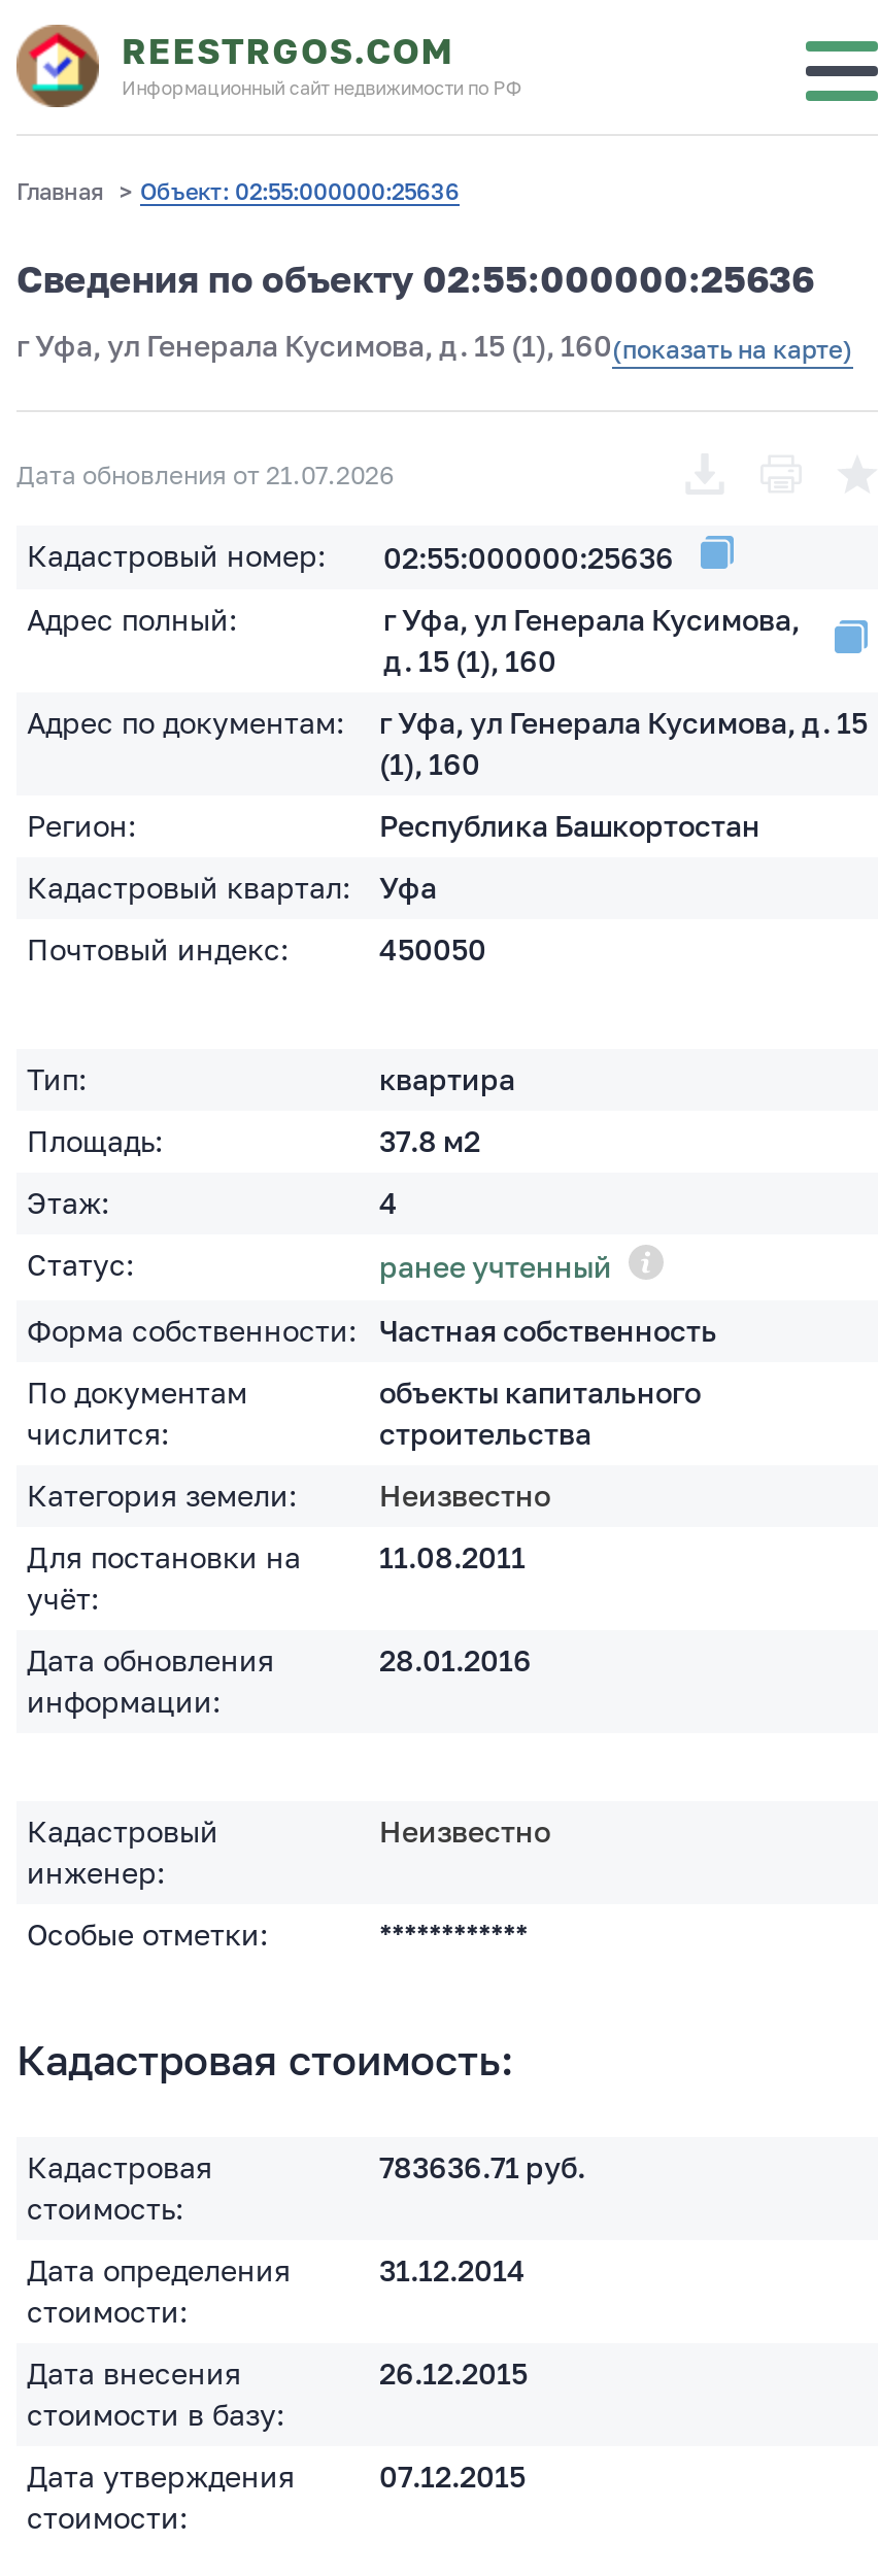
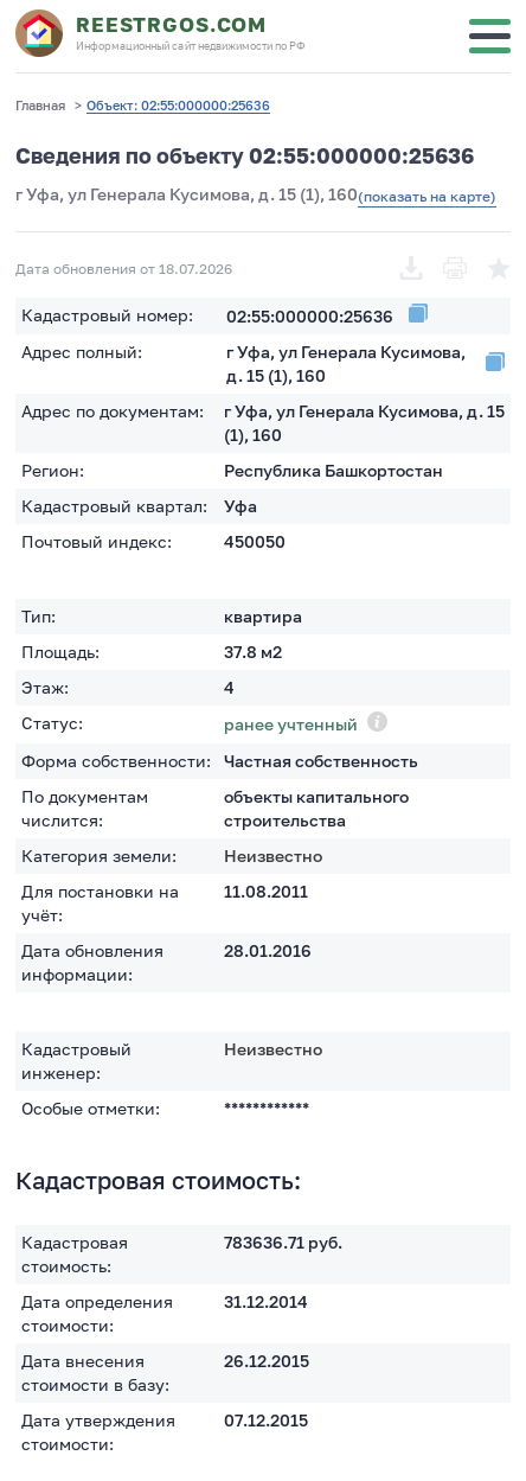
[16,459,394,489] Дата обновления от 21.07.2026 -> [15,259,232,277] Дата обновления от 18.07.2026

